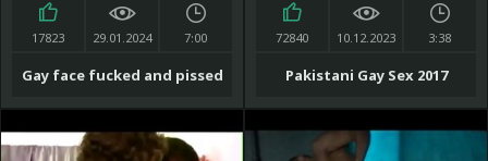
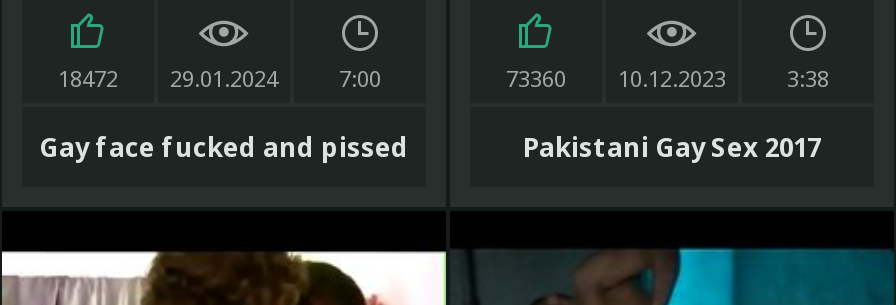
[32,29,151,45] 17823 29.01.2024 -> [58,62,278,92] 18472 29.01.2024
[276,29,395,45] 72840 10.12.2023 -> [506,62,726,92] 73360 10.12.2023

